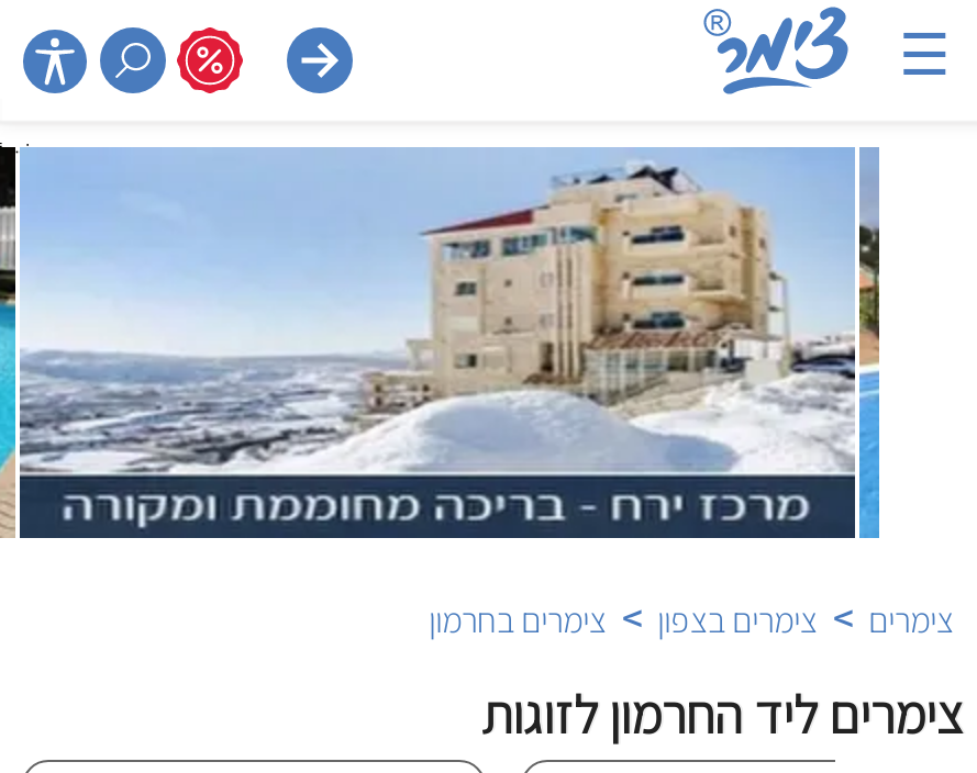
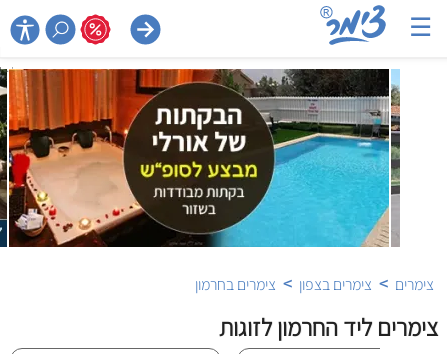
[7,145,881,540] [image] -> [3,68,401,248] [image]

